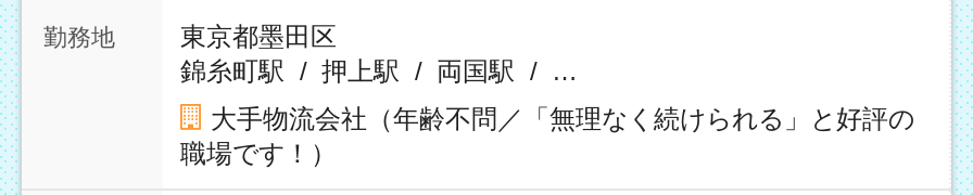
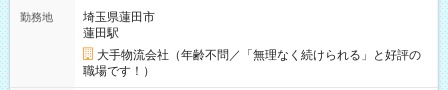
[180,22,578,87] 東京都墨田区 | 錦糸町駅 / 押上駅 / 両国駅 / … -> [83,10,155,40] 埼玉県蓮田市 | 蓮田駅

